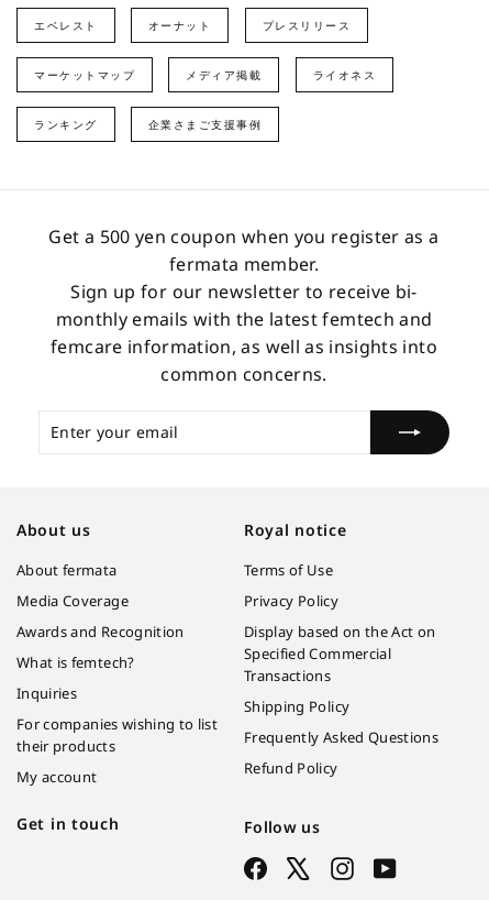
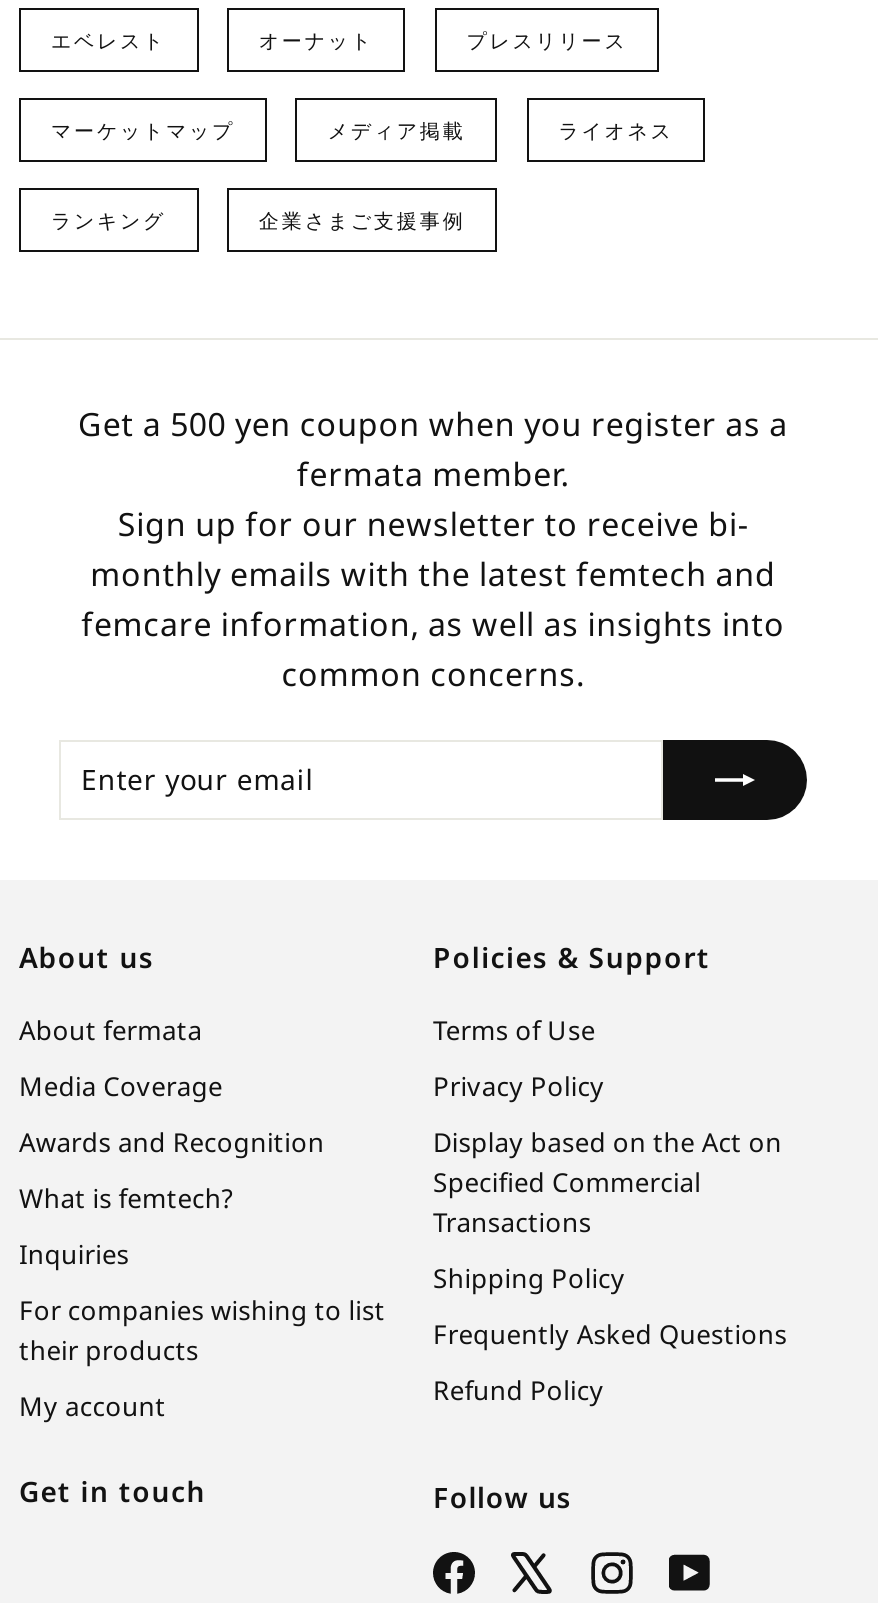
[244,520,347,540] Royal notice -> [433,938,710,976] Policies & Support

